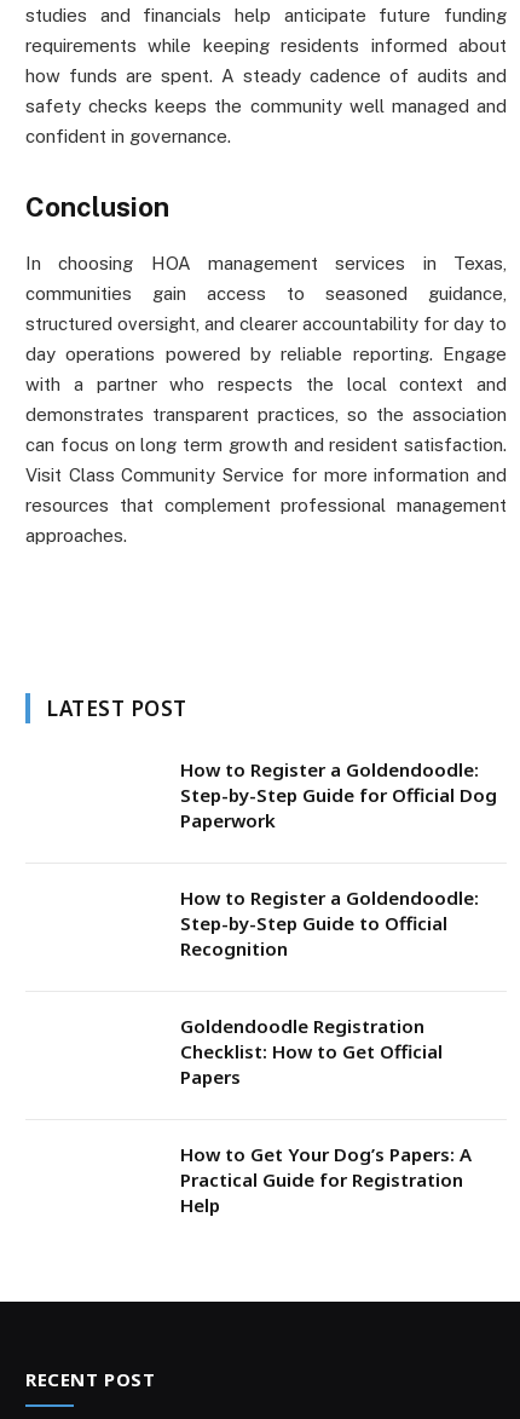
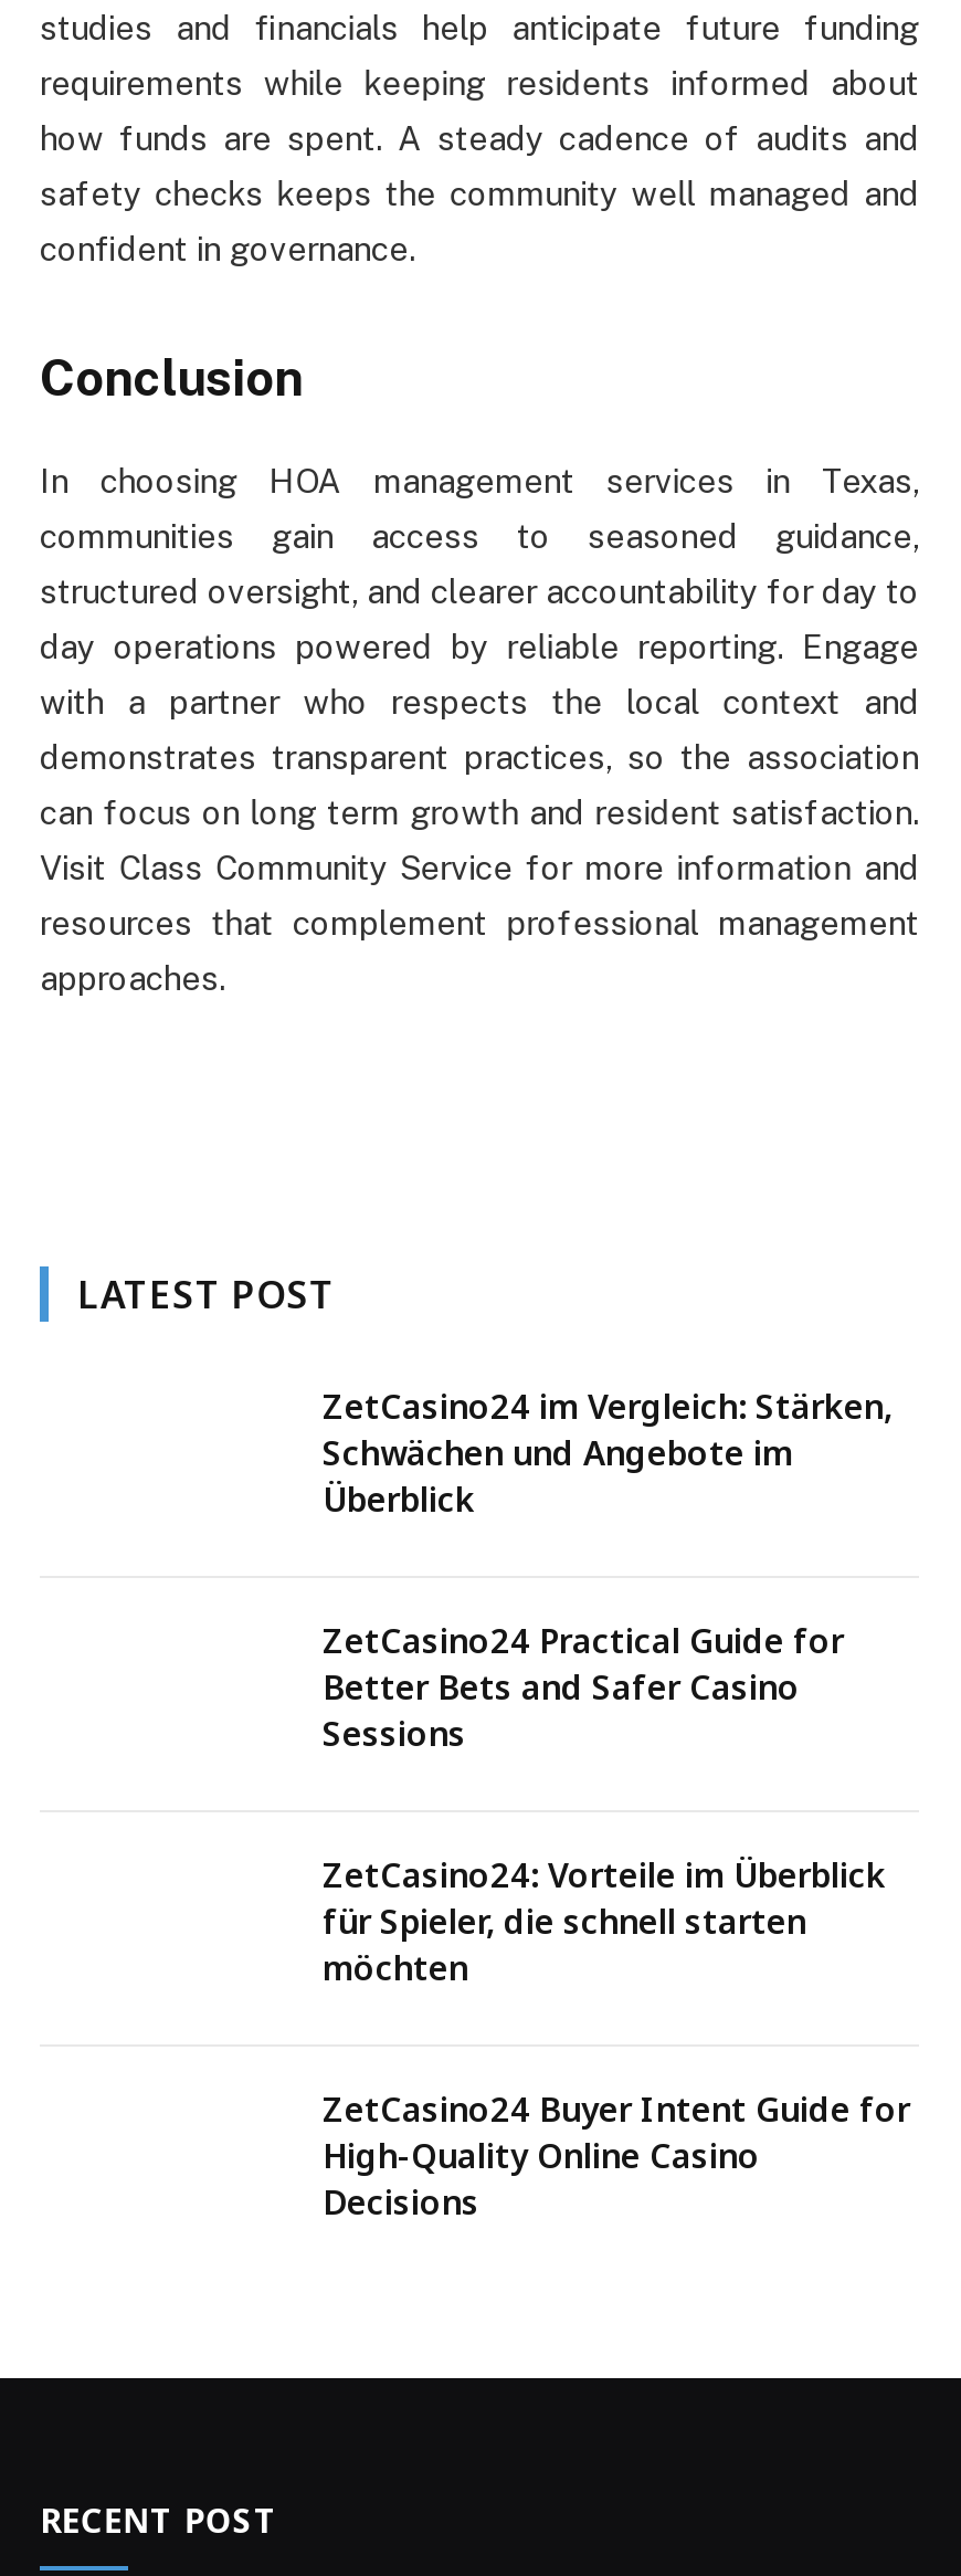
[180,758,497,833] How to Register a Goldendoodle: | Step-by-Step Guide for Official Dog | Paperwork -> [323,1385,893,1522] ZetCasino24 im Vergleich: Stärken, | Schwächen und Angebote im | Überblick
[180,886,479,961] How to Register a Goldendoodle: | Step-by-Step Guide to Official | Recognition -> [323,1619,844,1756] ZetCasino24 Practical Guide for | Better Bets and Safer Casino | Sessions
[180,1014,443,1089] Goldendoodle Registration | Checklist: How to Get Official | Papers -> [323,1853,886,1990] ZetCasino24: Vorteile im Überblick | für Spieler, die schnell starten | möchten
[180,1143,472,1218] How to Get Your Dog’s Papers: A | Practical Guide for Registration | Help -> [323,2088,910,2225] ZetCasino24 Buyer Intent Guide for | High-Quality Online Casino | Decisions

